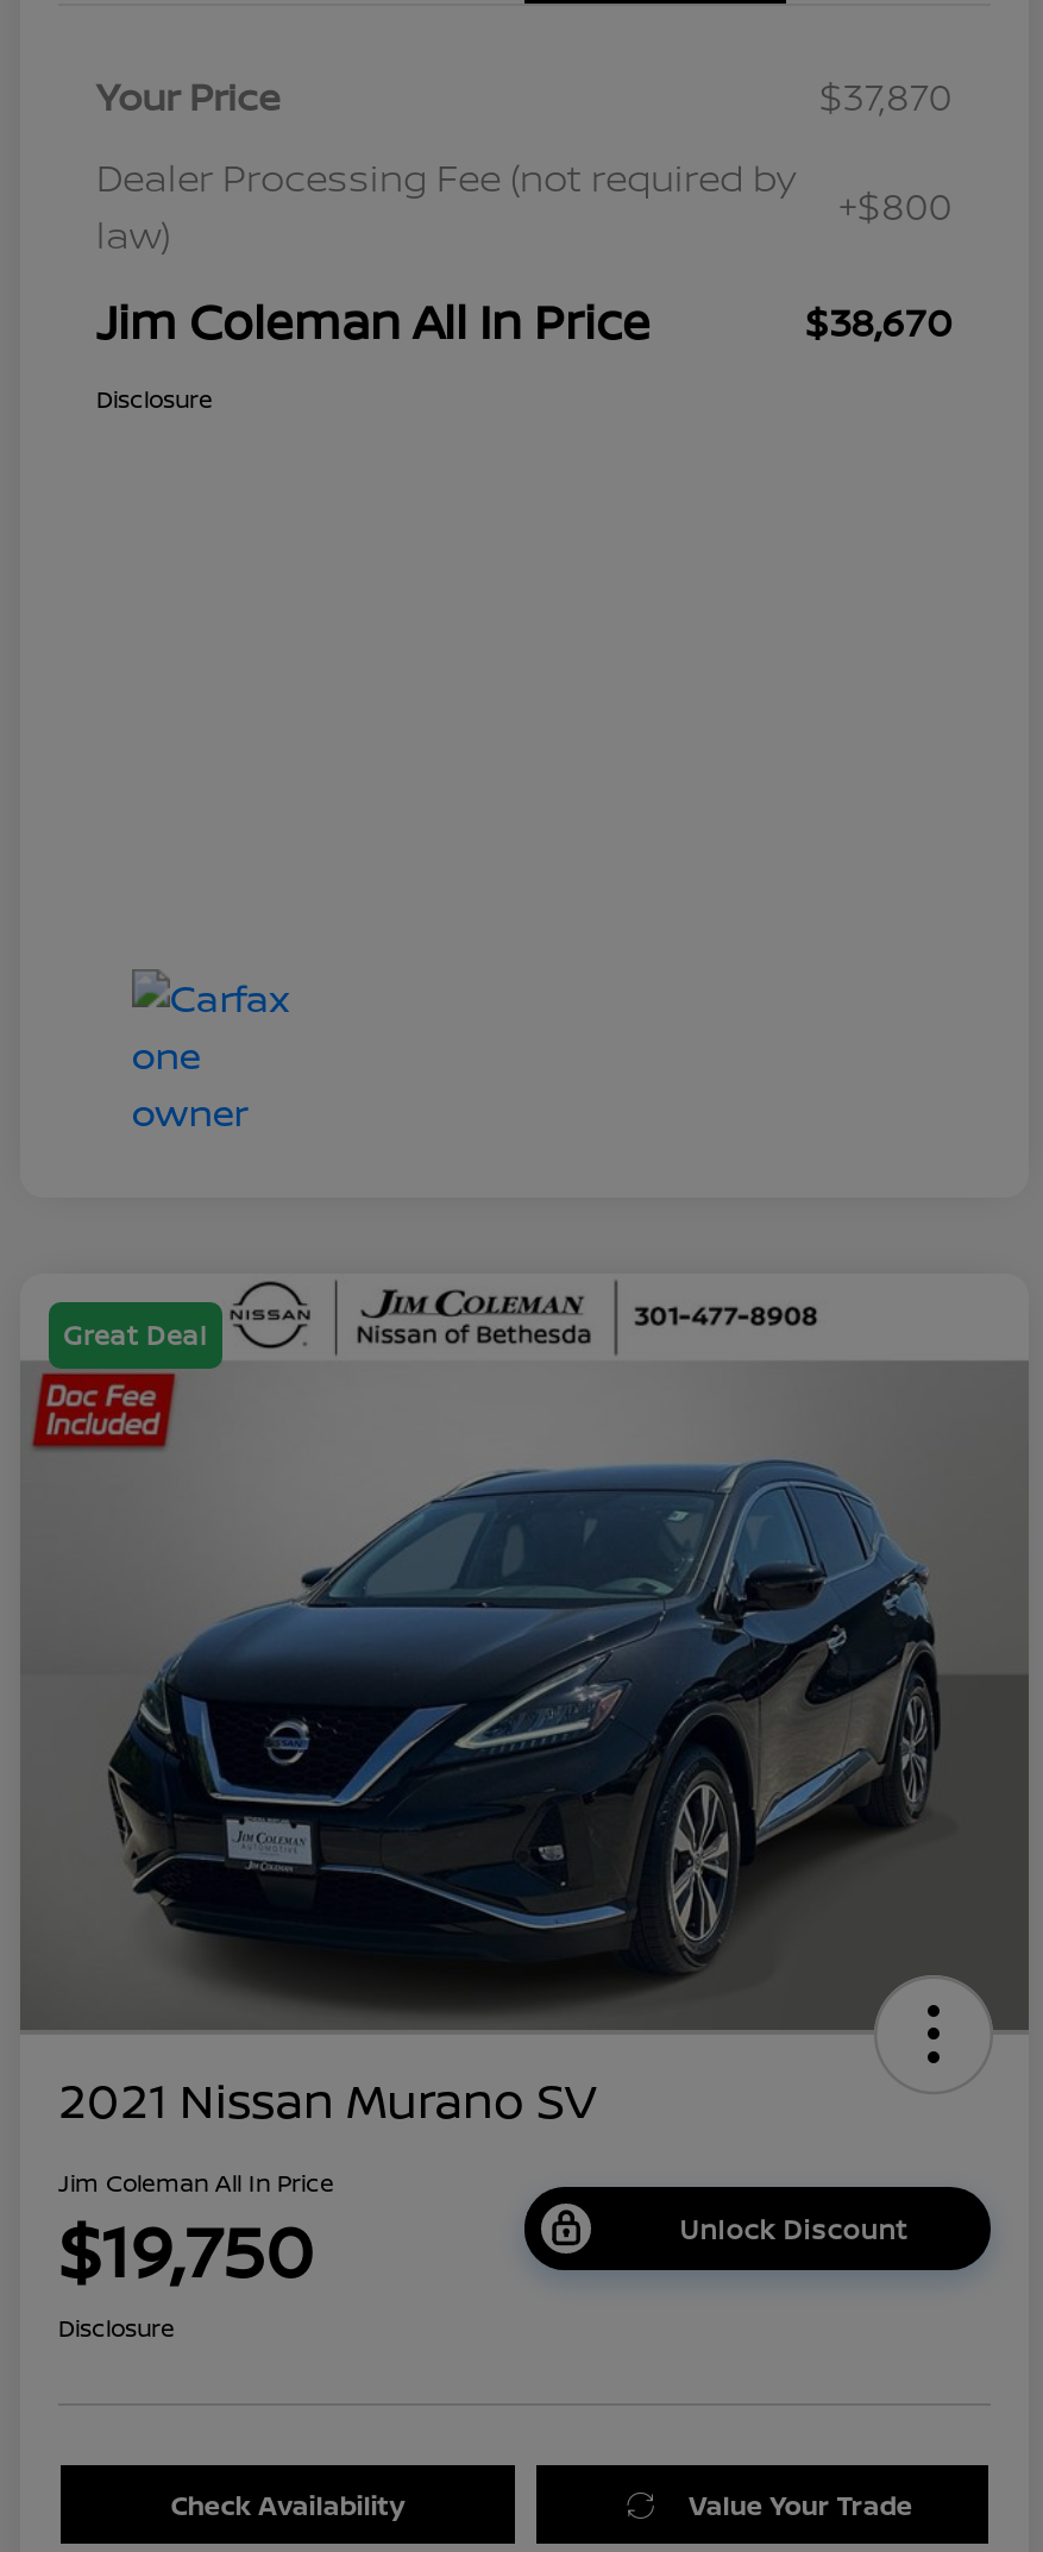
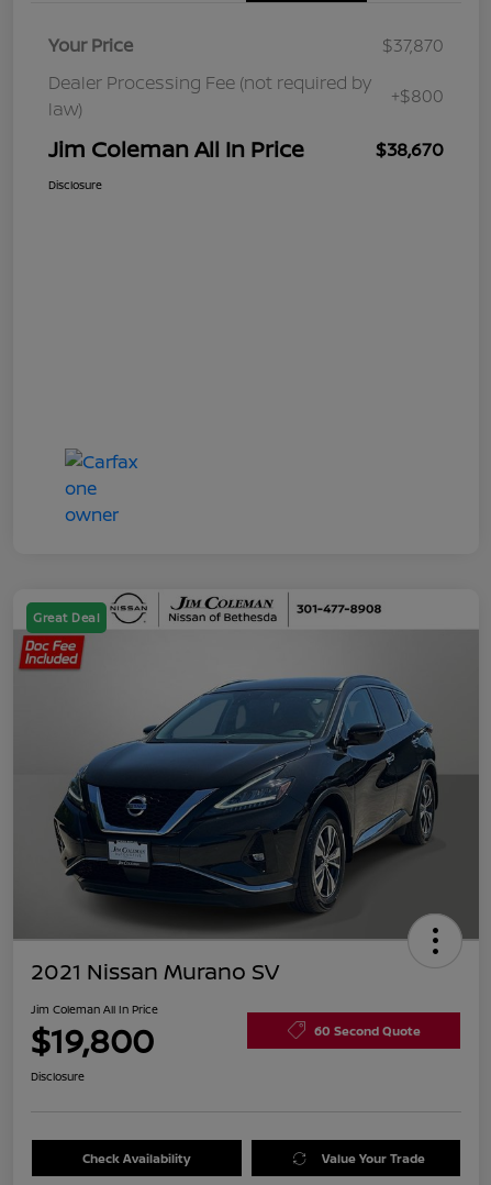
[58,2202,907,2299] $19,750 | Unlock Discount -> [31,1018,420,1063] $19,800 | 60 Second Quote

